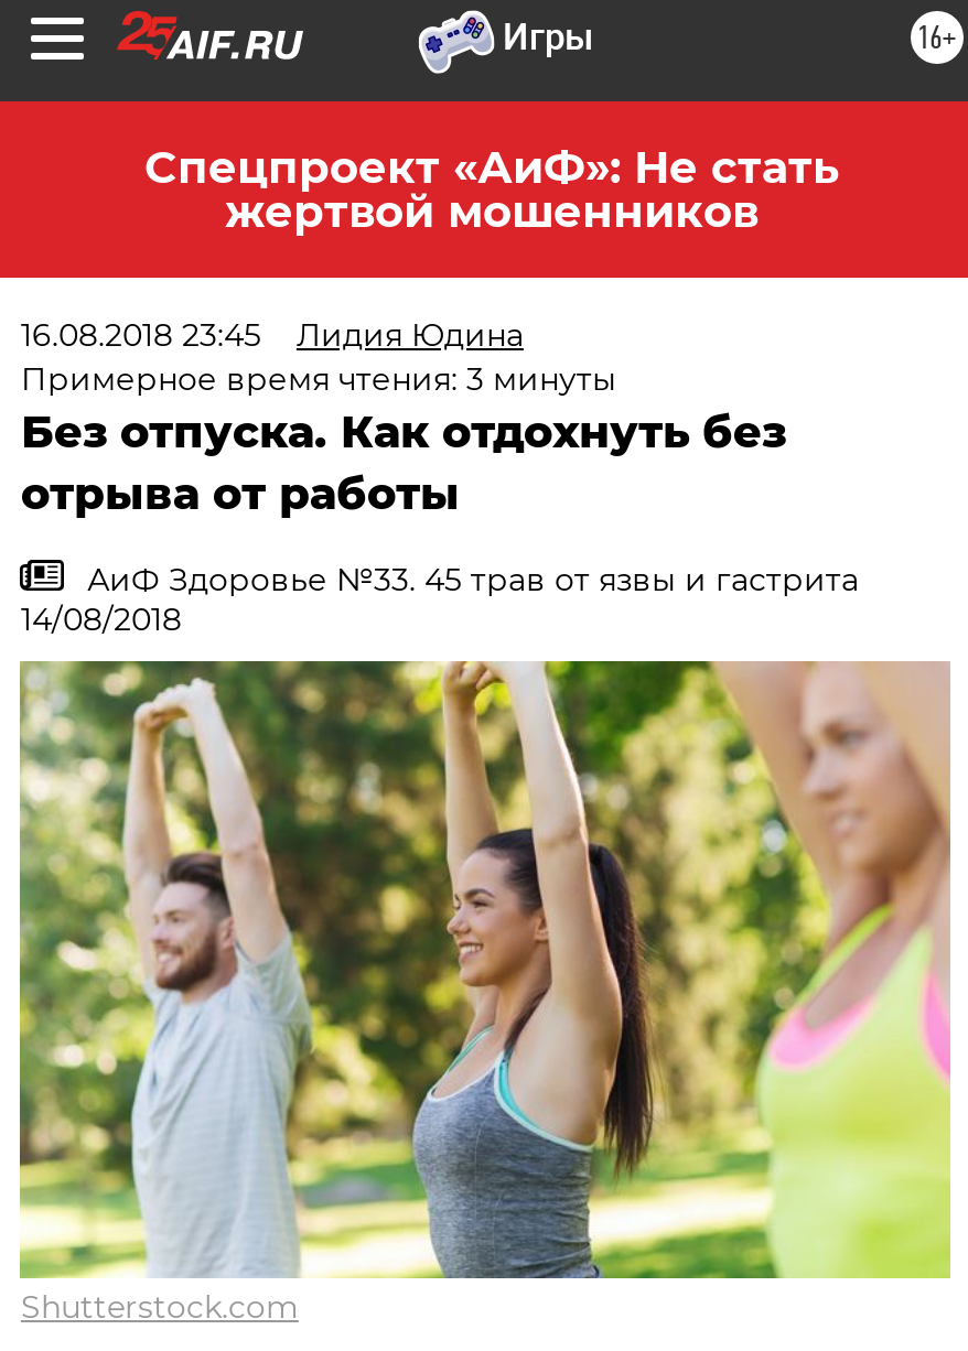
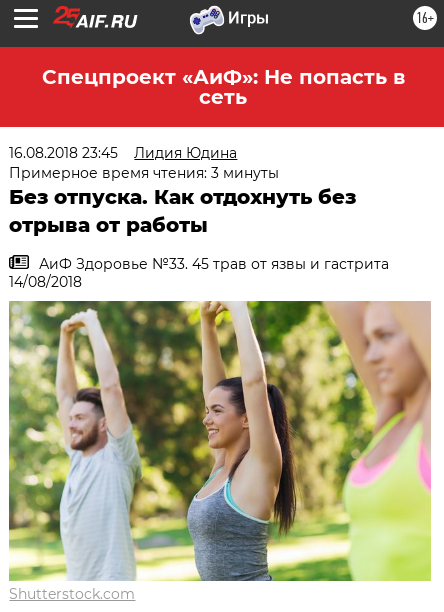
[144,141,839,238] Спецпроект «АиФ»: Не стать | жертвой мошенников -> [41,65,404,109] Спецпроект «АиФ»: Не попасть в | сеть

